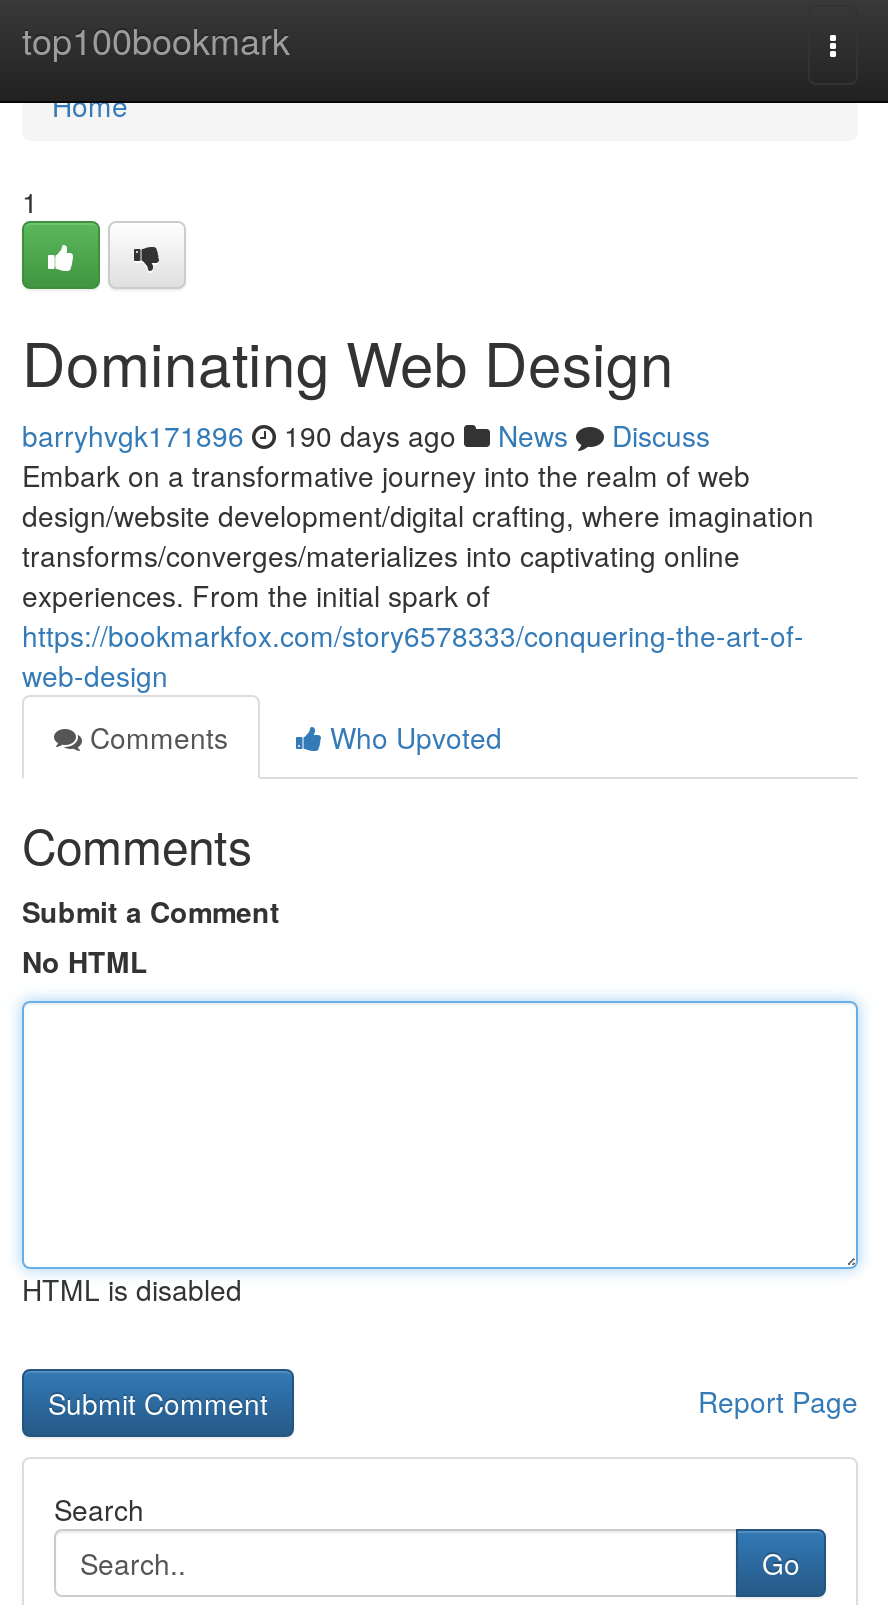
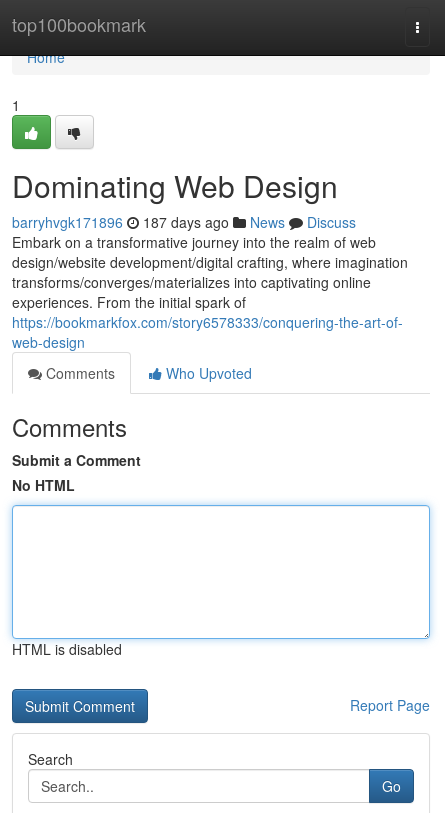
[22,415,710,455] barryhvgk171896 190 days ago News Discuss -> [12,212,356,232] barryhvgk171896 187 days ago News Discuss

